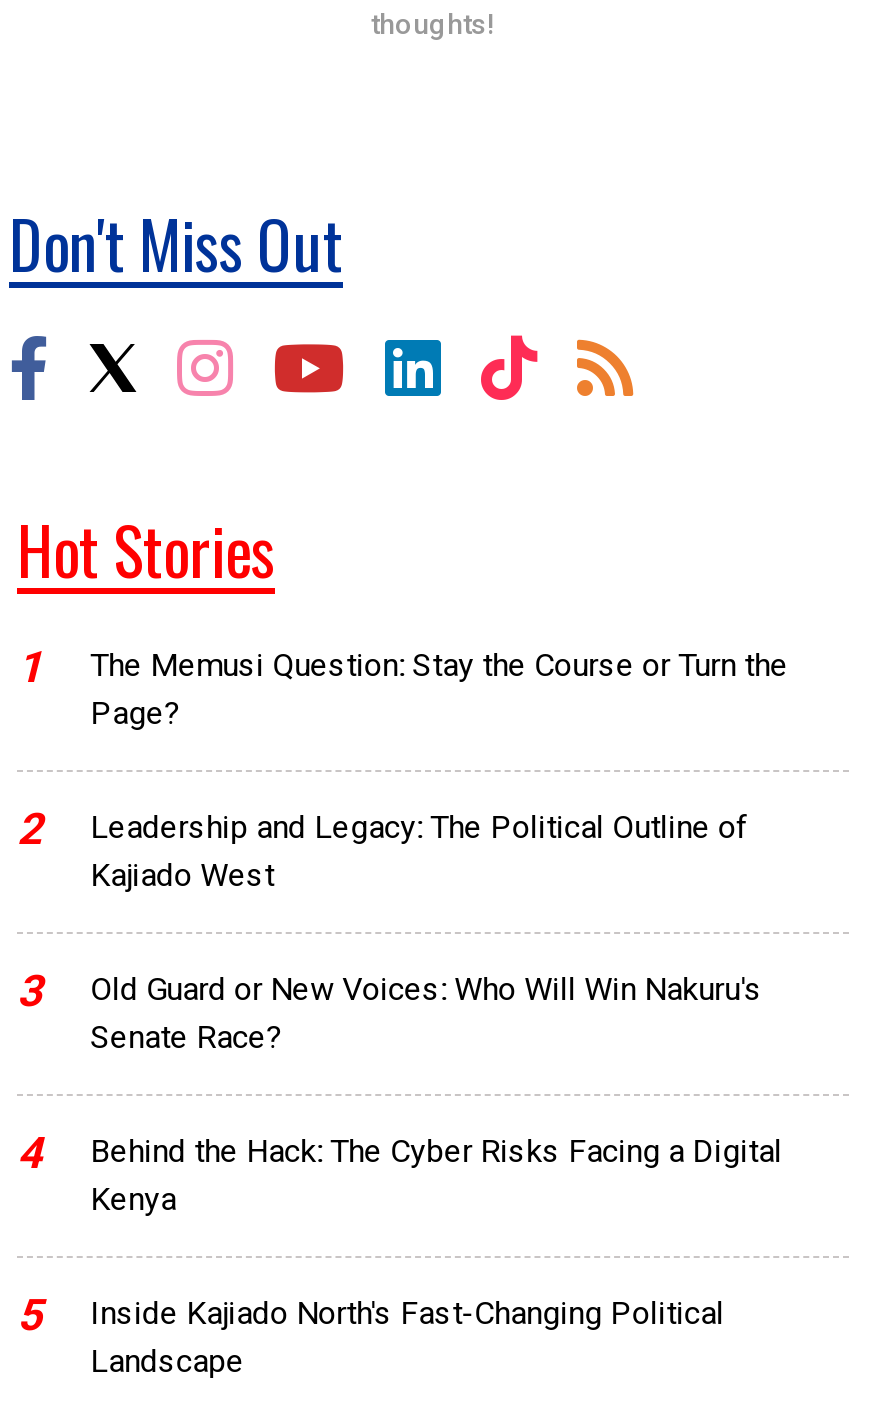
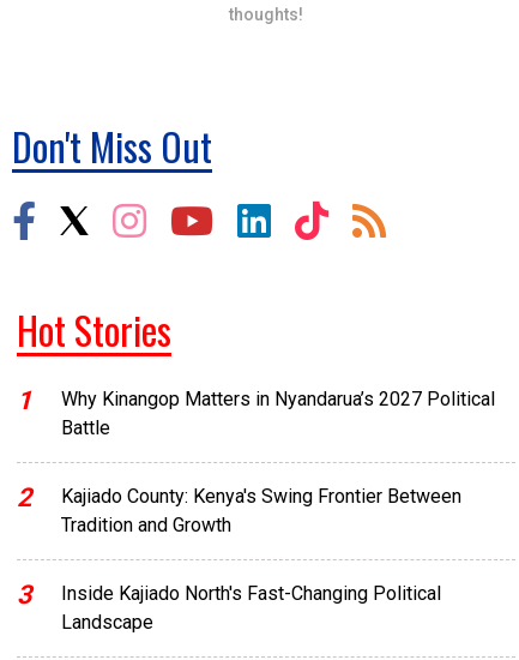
[90,646,788,732] The Memusi Question: Stay the Course or Turn the | Page? -> [61,387,495,439] Why Kinangop Matters in Nyandarua’s 2027 Political | Battle
[90,808,748,894] Leadership and Legacy: The Political Outline of | Kajiado West -> [61,485,461,536] Kajiado County: Kenya's Swing Frontier Between | Tradition and Growth
[17,970,782,1340] Old Guard or New Voices: Who Will Win Nakuru's | Senate Race? | 4 | Behind the Hack: The Cyber Risks Facing a Digital | Kenya | 5 -> none

